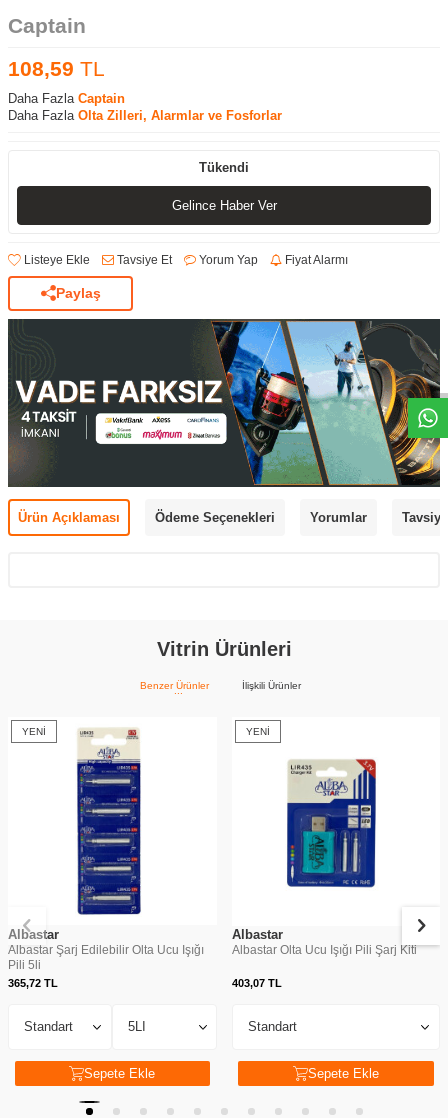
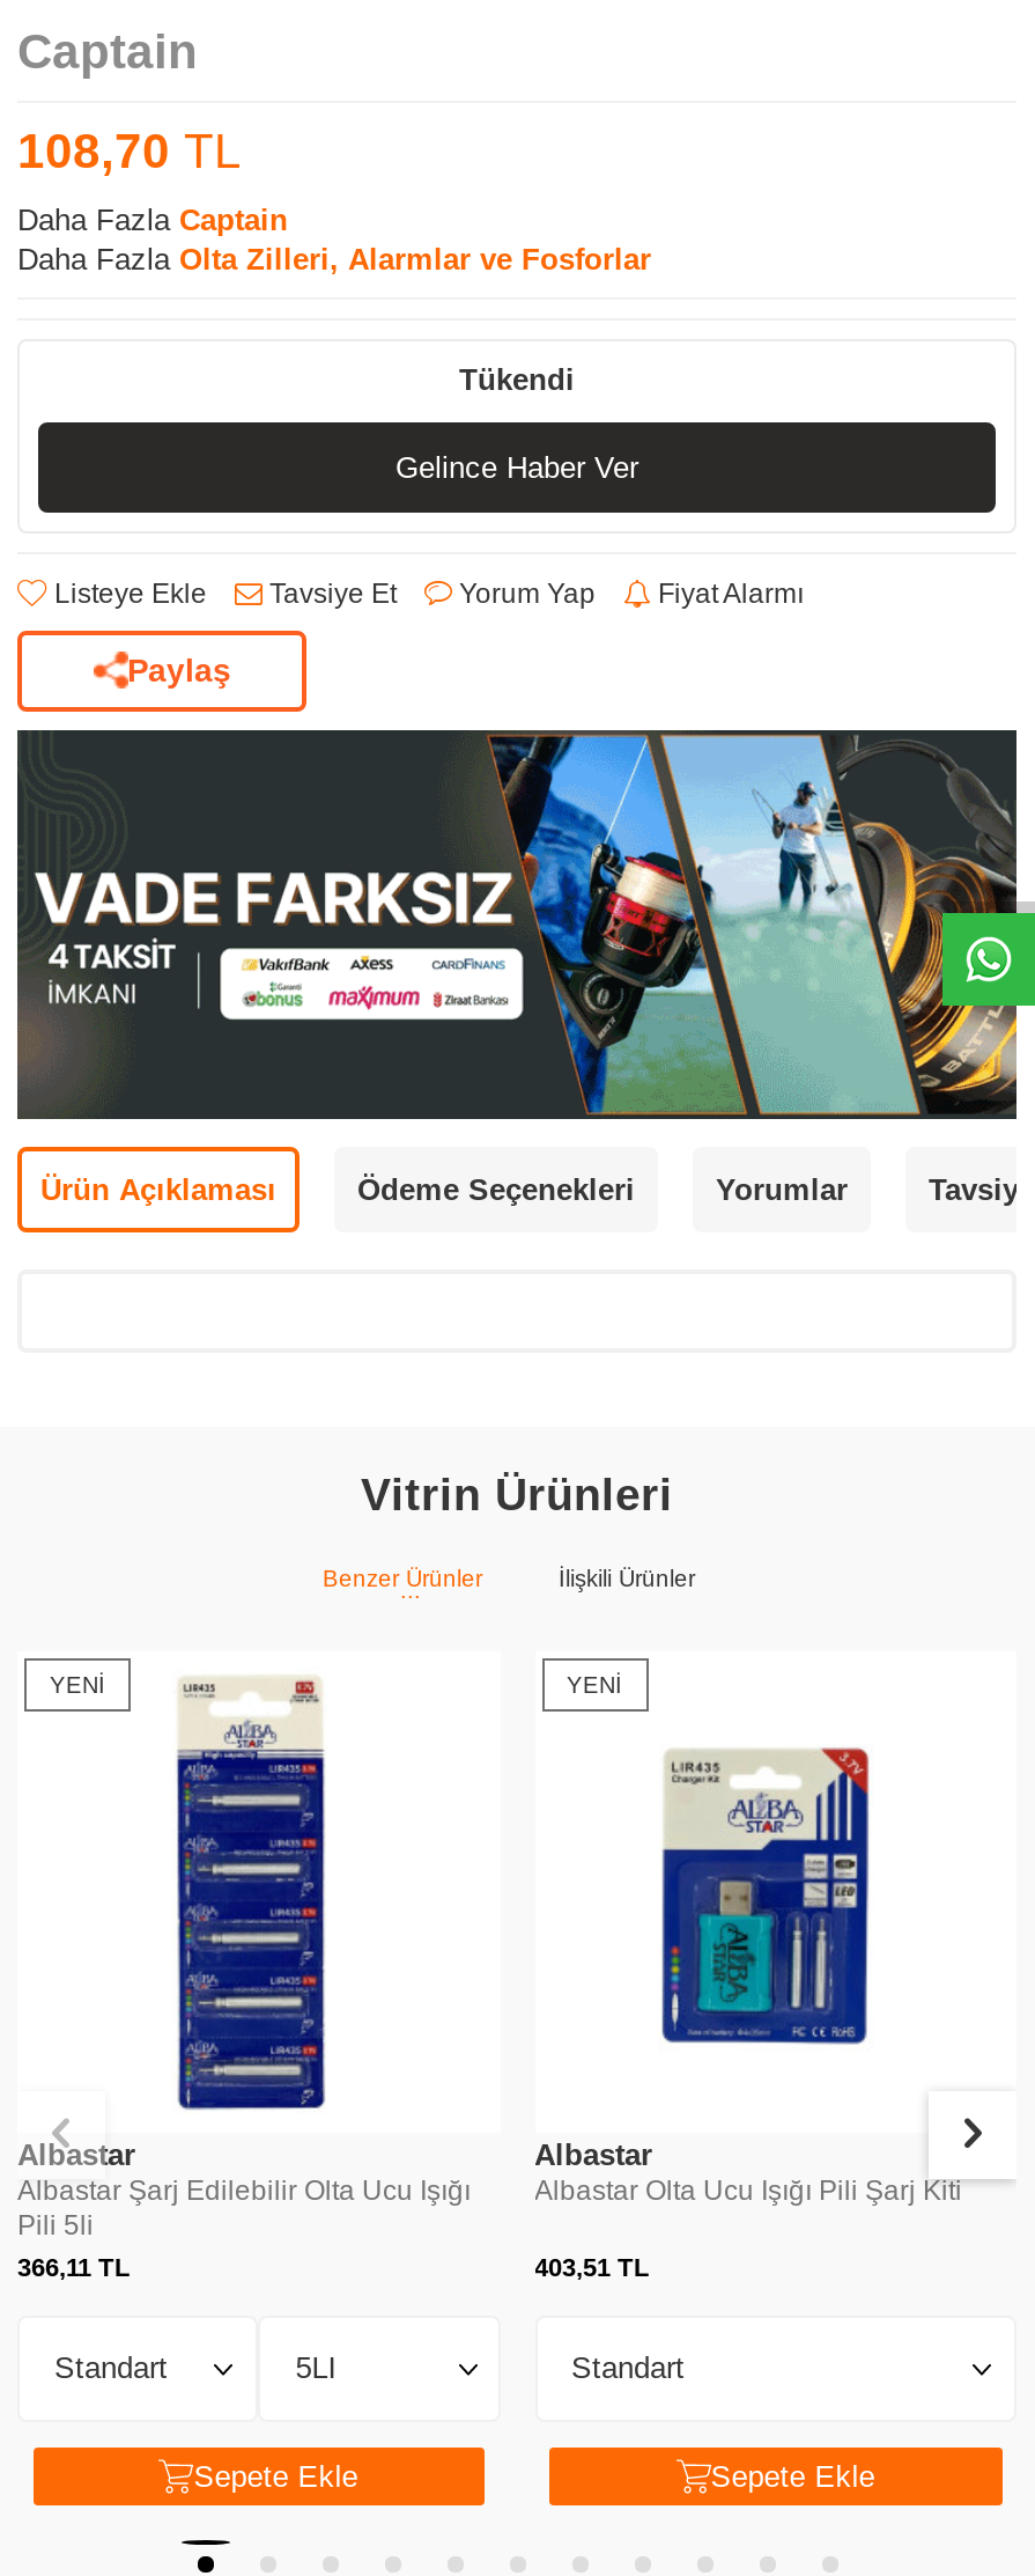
[8,57,105,80] 108,59 TL -> [17,123,242,176] 108,70 TL
[8,977,58,989] 365,72 TL -> [17,2253,131,2281] 366,11 TL
[231,977,281,989] 403,07 TL -> [534,2253,650,2281] 403,51 TL

